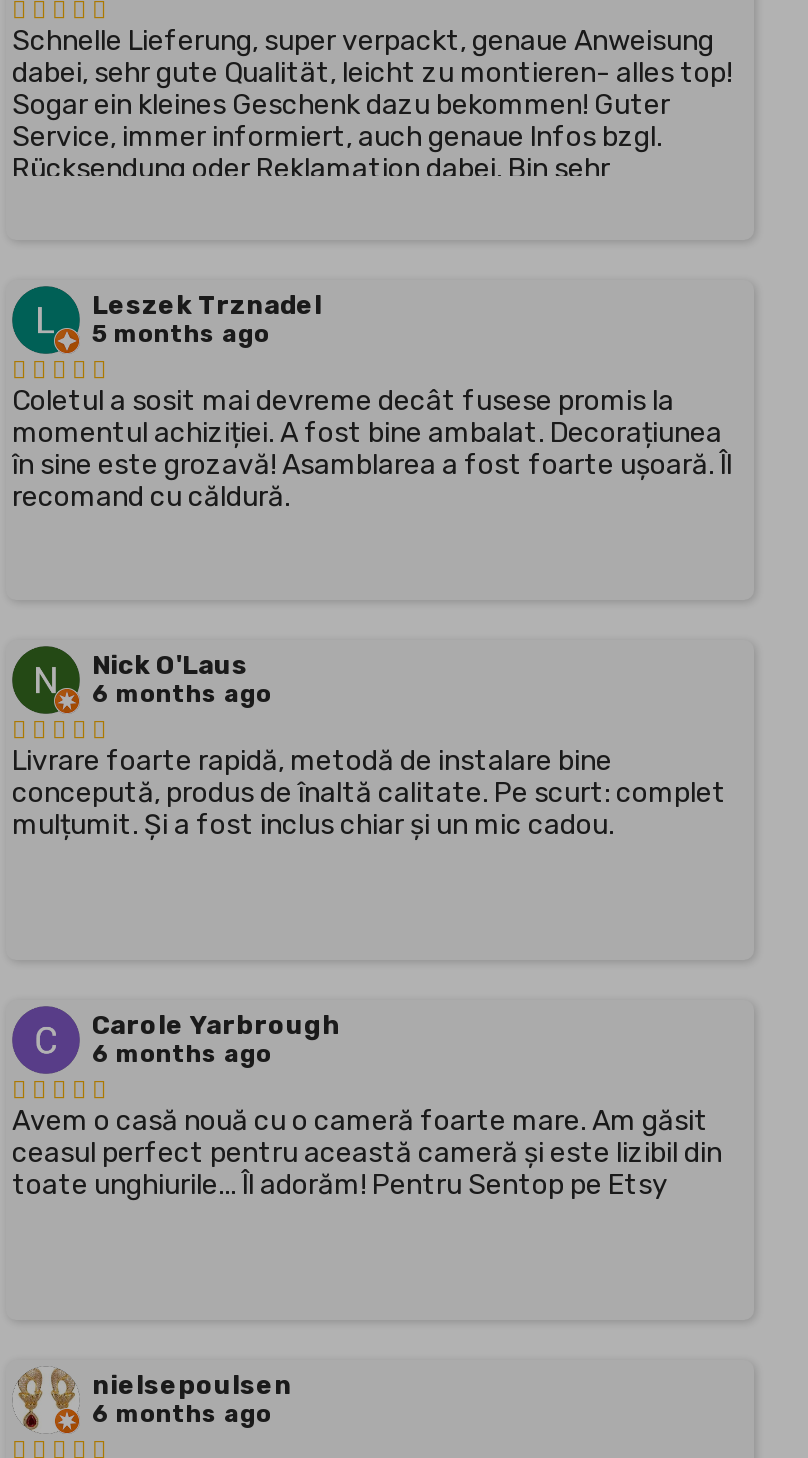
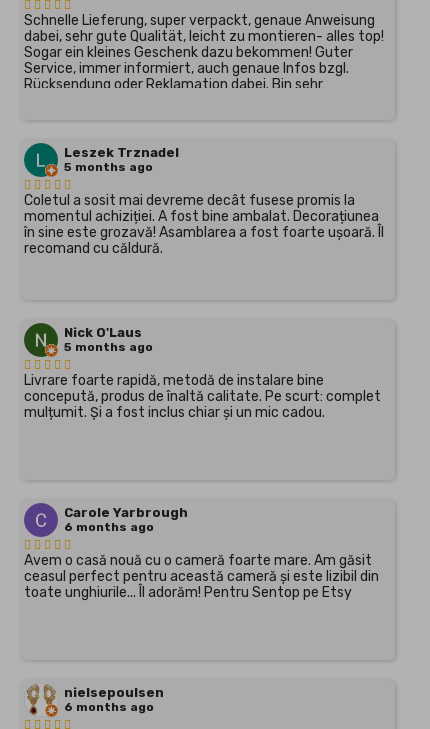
[92,681,272,709] 6 months ago -> [64,340,153,354] 5 months ago

